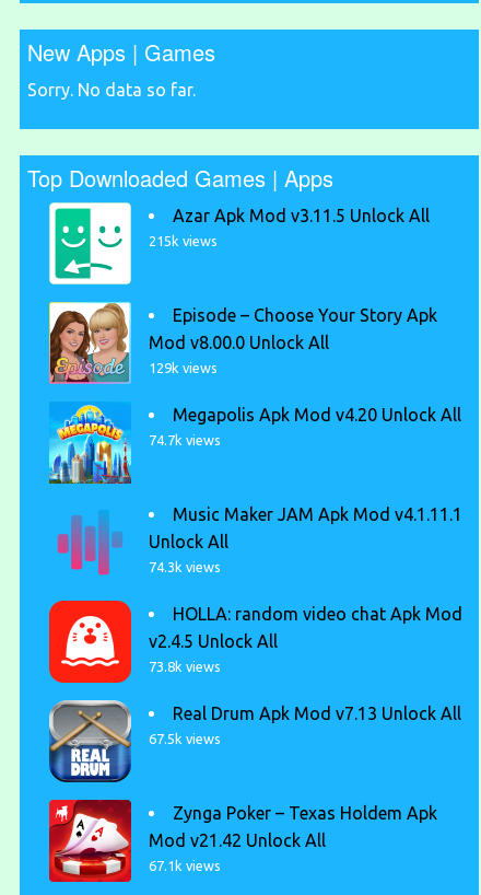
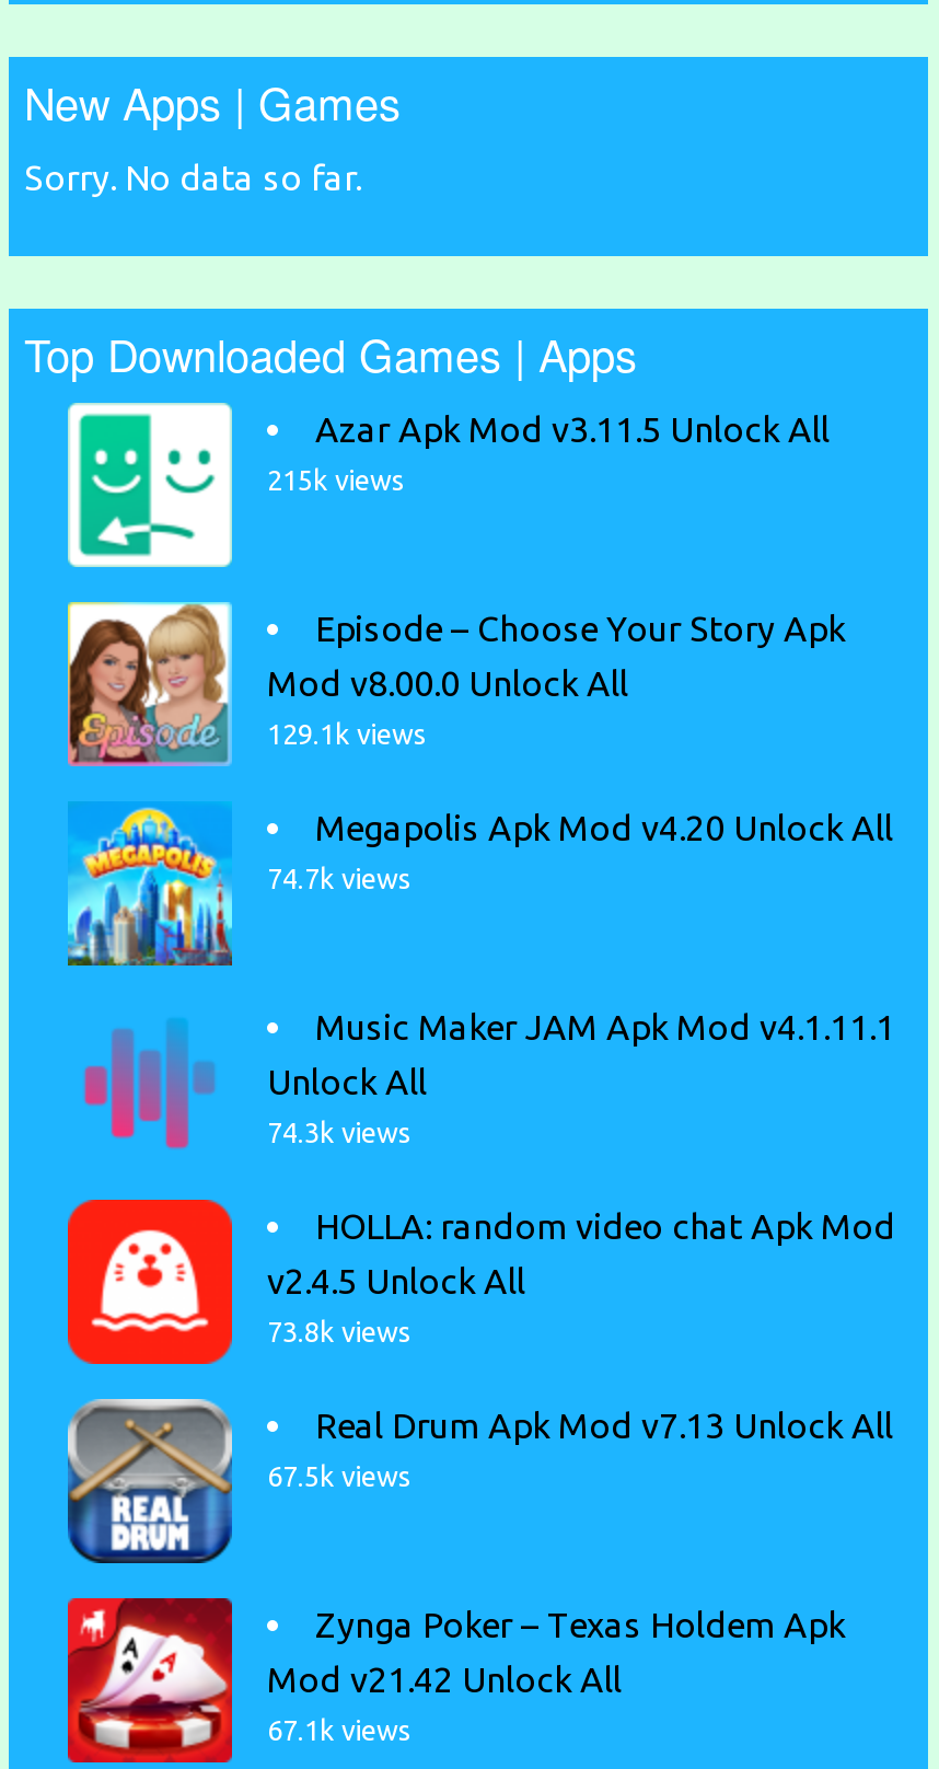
[149,360,218,376] 129k views -> [267,719,427,749] 129.1k views

